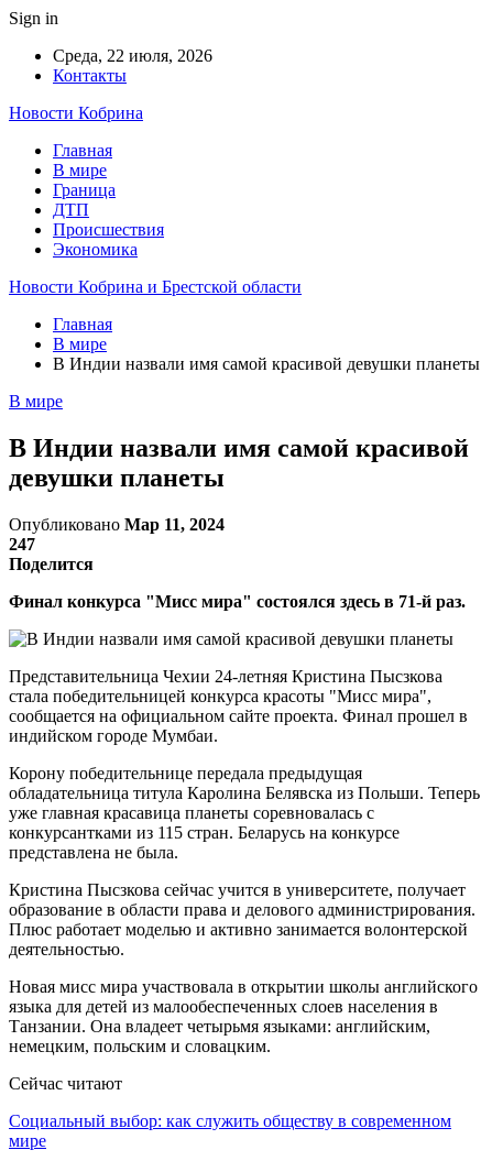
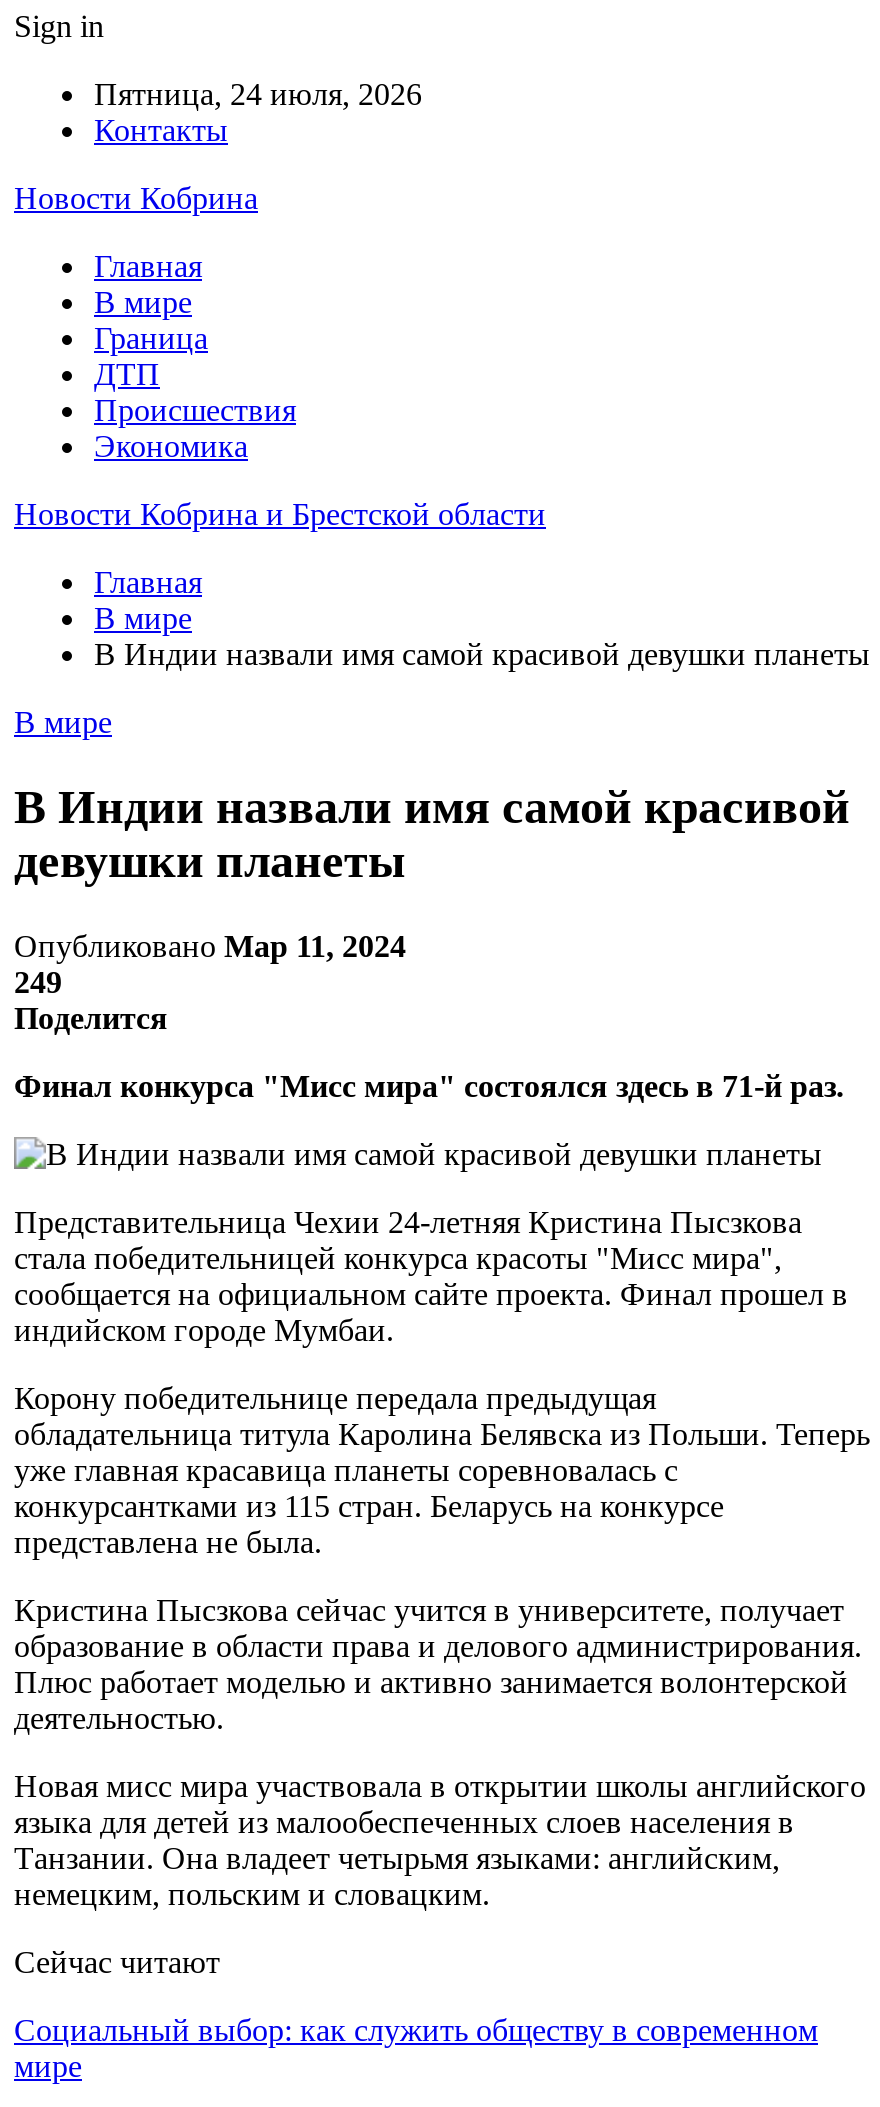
[53,46,212,65] Среда, 22 июля, 2026 -> [94,77,422,111] Пятница, 24 июля, 2026
[9,535,35,553] 247 -> [14,965,62,999] 249

